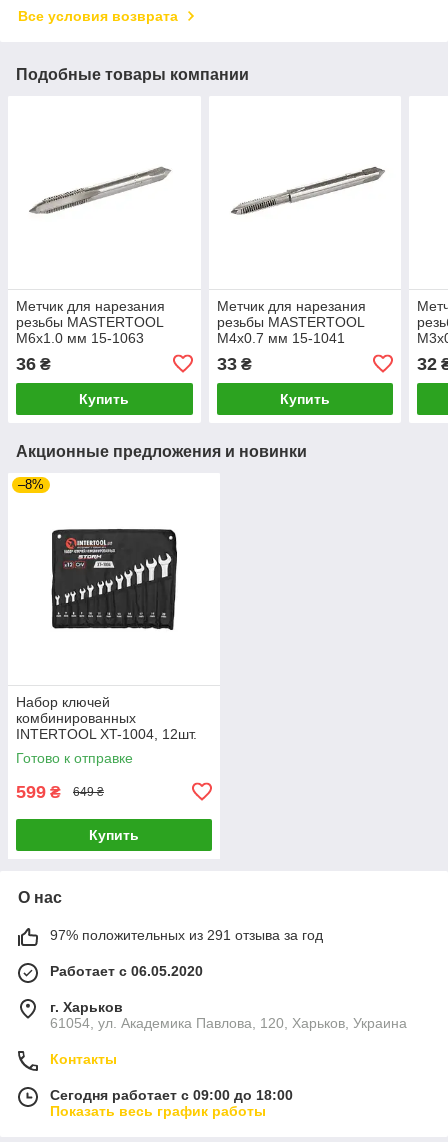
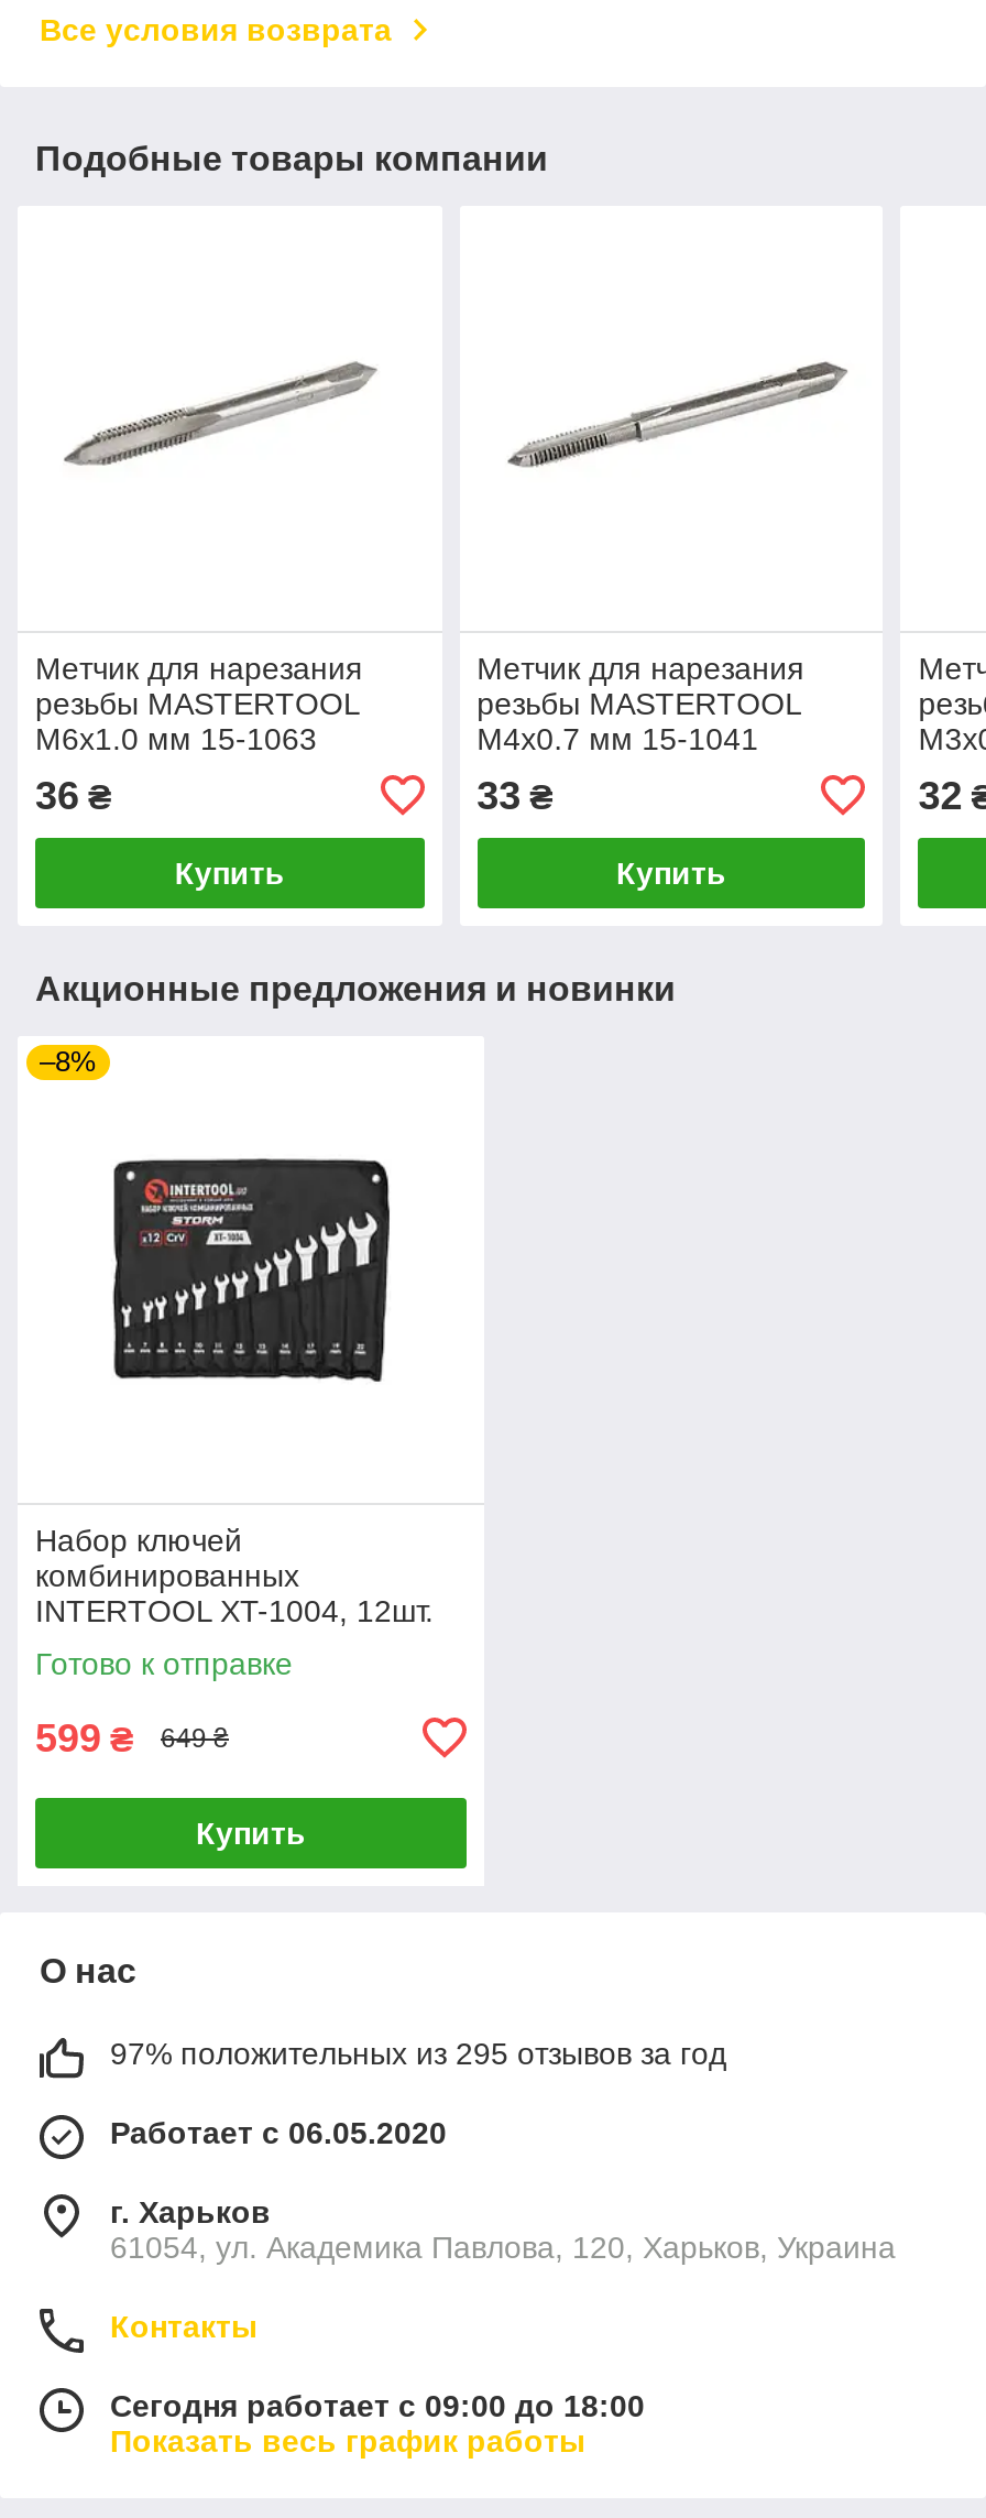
[50,927,323,943] 97% положительных из 291 отзыва за год -> [110,2035,726,2071] 97% положительных из 295 отзывов за год

